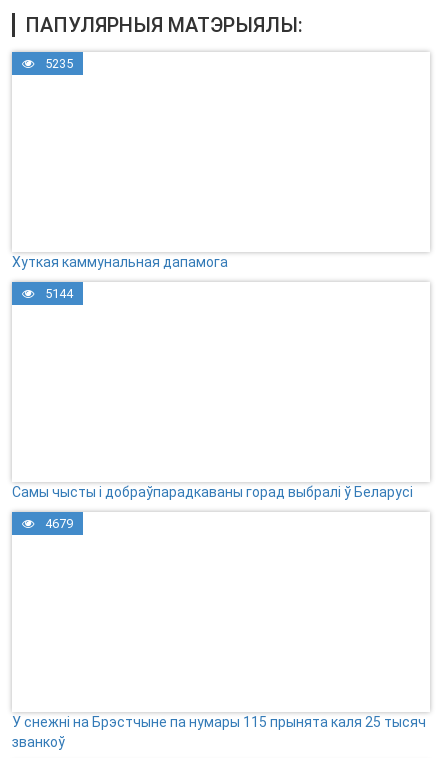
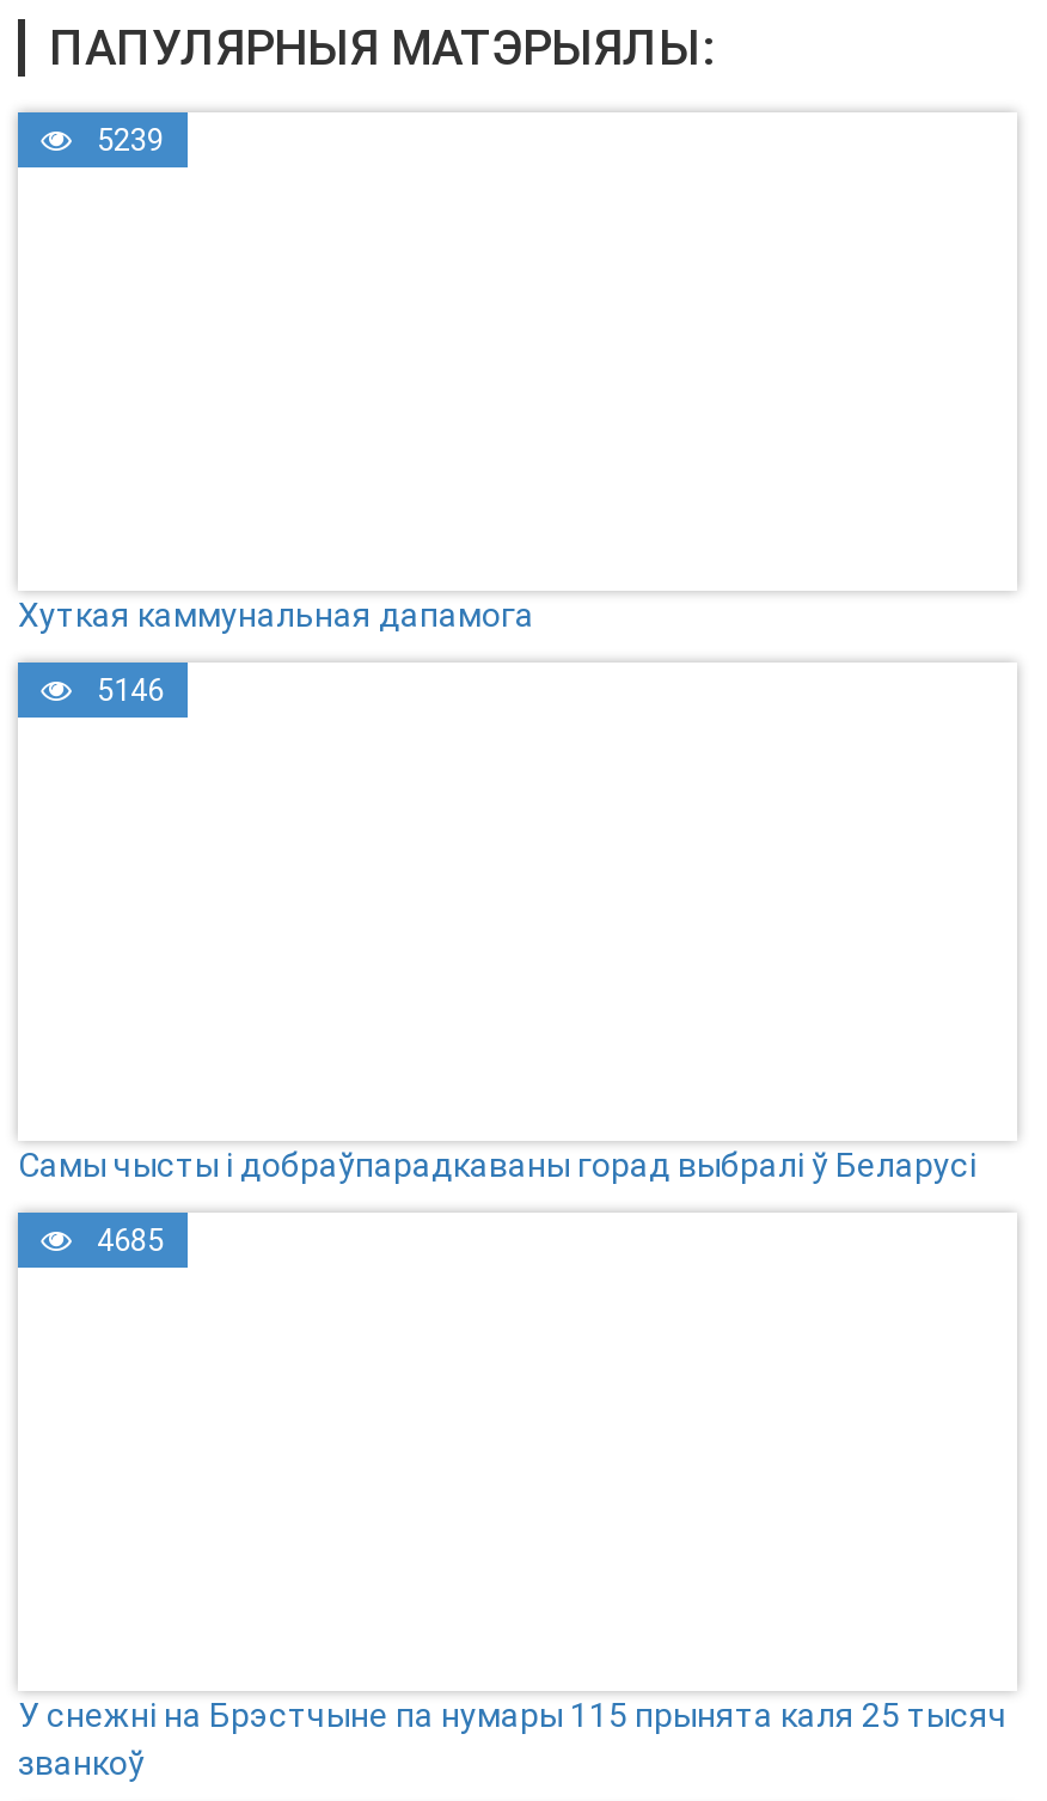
[45,56,73,71] 5235 -> [97,122,164,157] 5239
[45,286,73,301] 5144 -> [97,672,164,707] 5146
[45,516,73,531] 4679 -> [97,1222,164,1258] 4685

